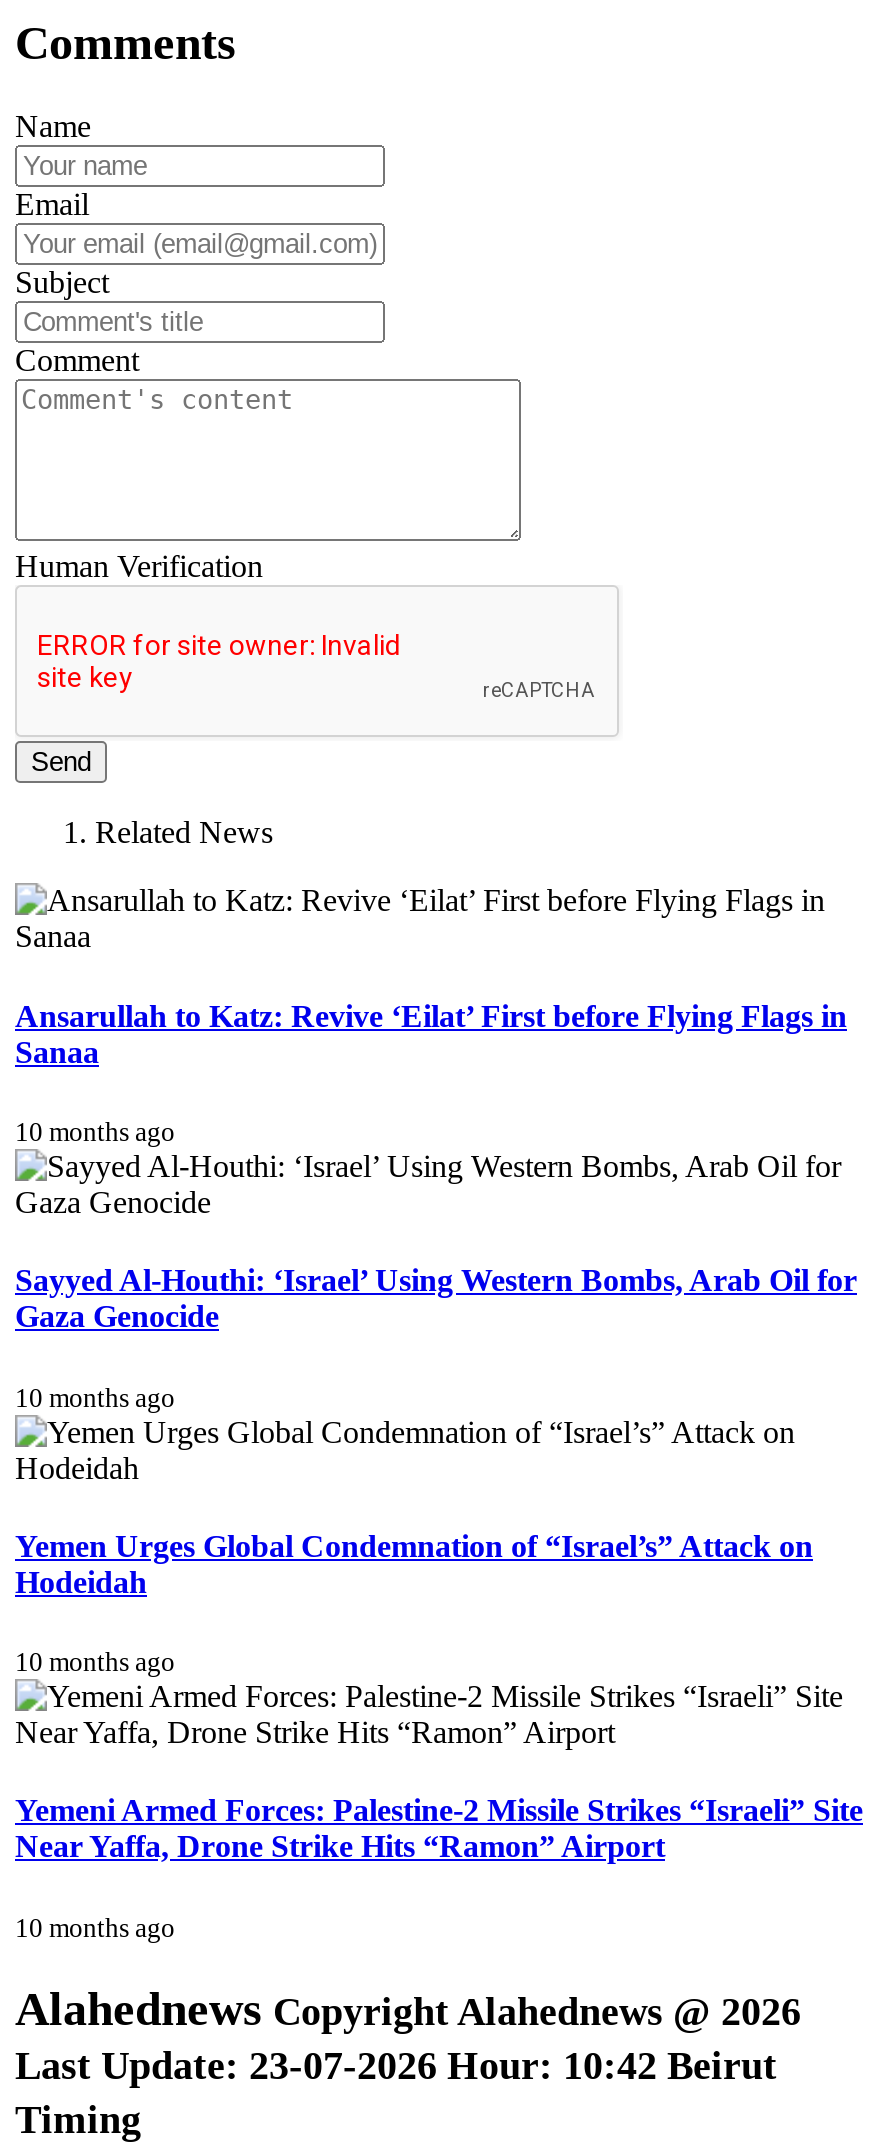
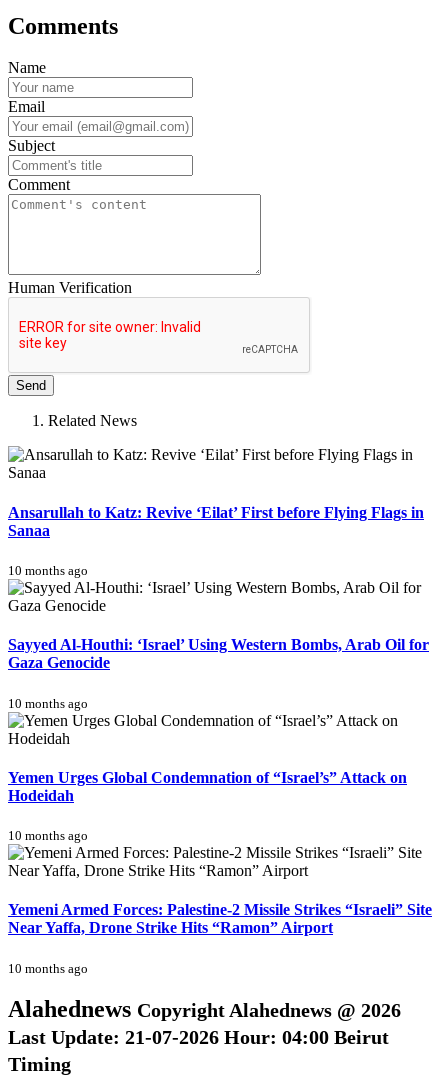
[15,2044,777,2088] Last Update: 23-07-2026 Hour: 10:42 Beirut -> [8,1026,389,1048] Last Update: 21-07-2026 Hour: 04:00 Beirut

